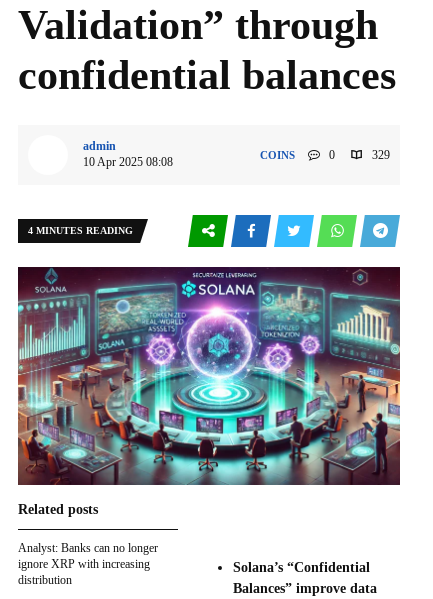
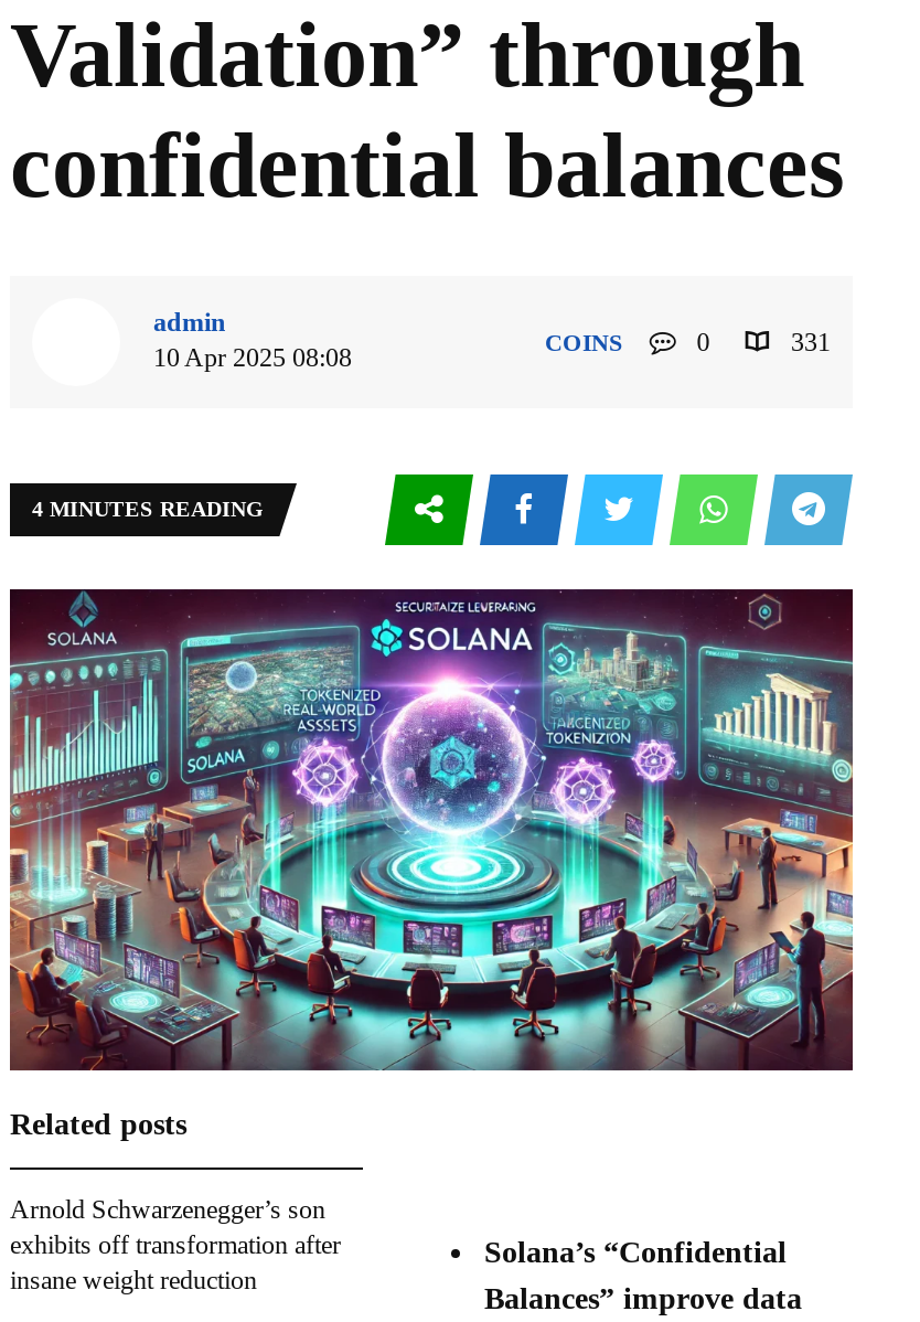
[369,148,390,162] 329 -> [784,327,831,358] 331
[18,541,158,587] Analyst: Banks can no longer | ignore XRP with increasing | distribution -> [10,1194,341,1296] Arnold Schwarzenegger’s son | exhibits off transformation after | insane weight reduction

